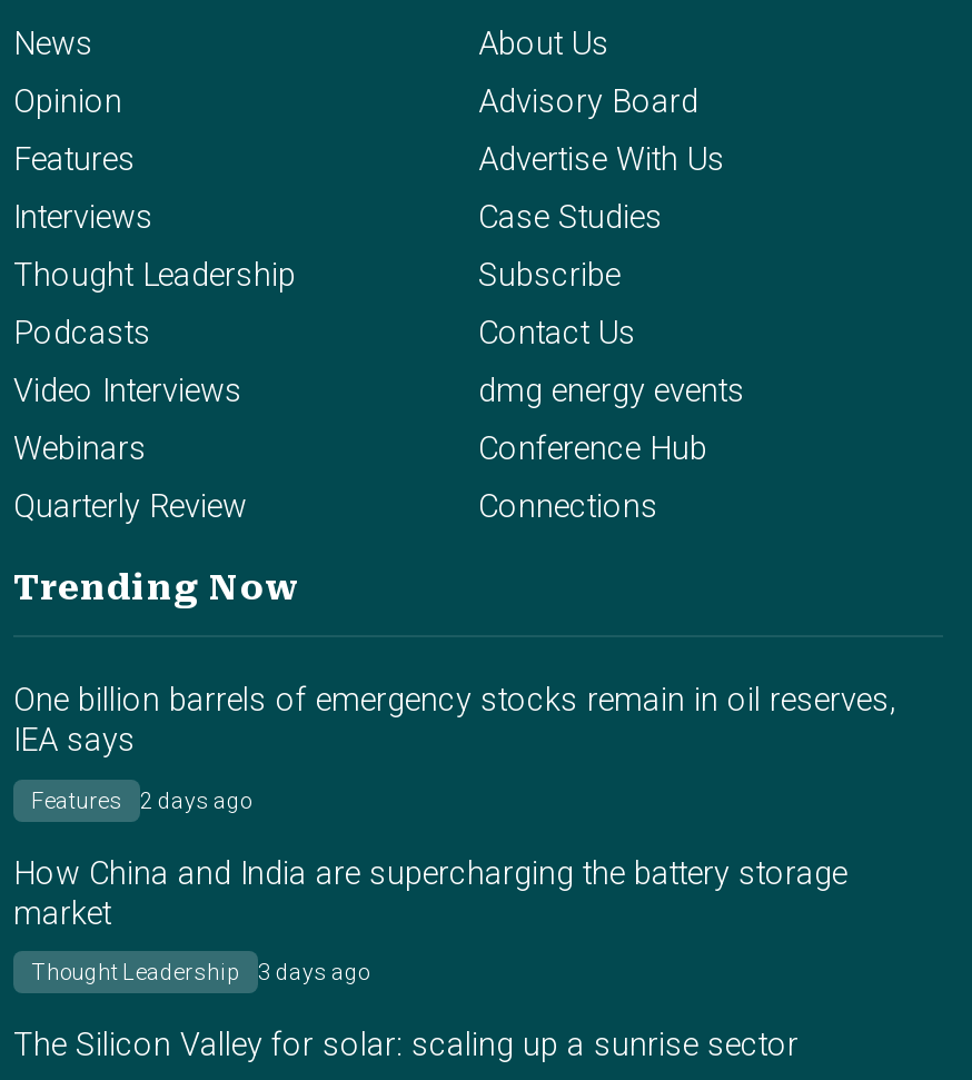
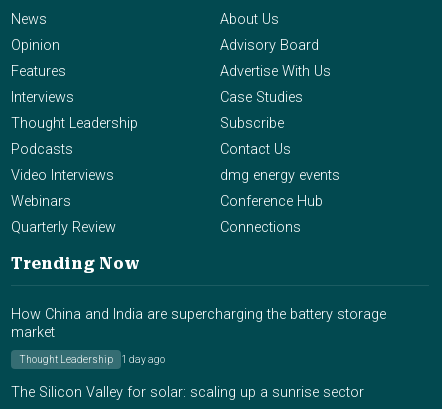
[13,683,896,812] One billion barrels of emergency stocks remain in oil reserves, | IEA says | Features | 2 days ago -> none
[31,959,369,984] Thought Leadership 3 days ago -> [19,354,165,365] Thought Leadership 1 day ago

